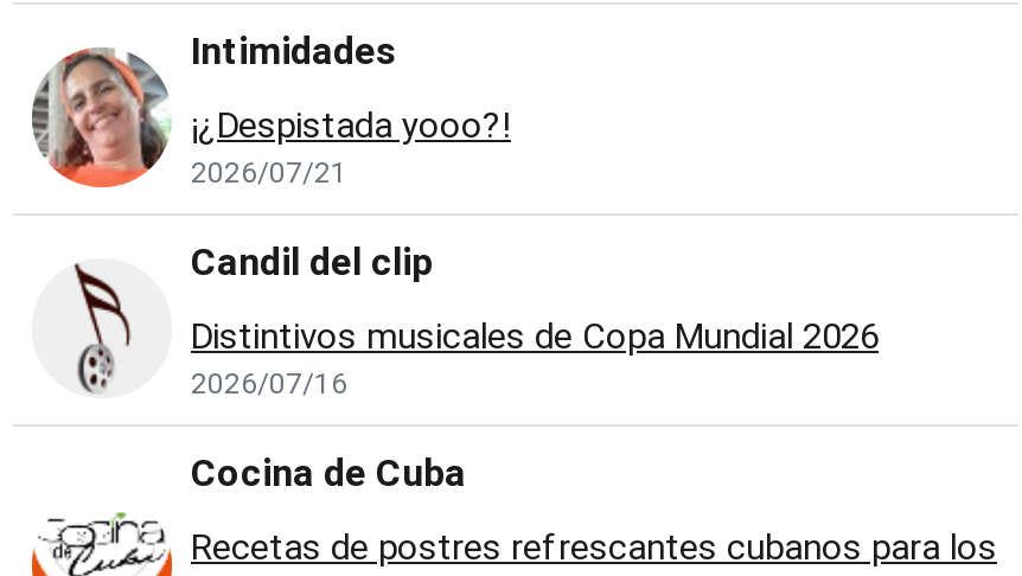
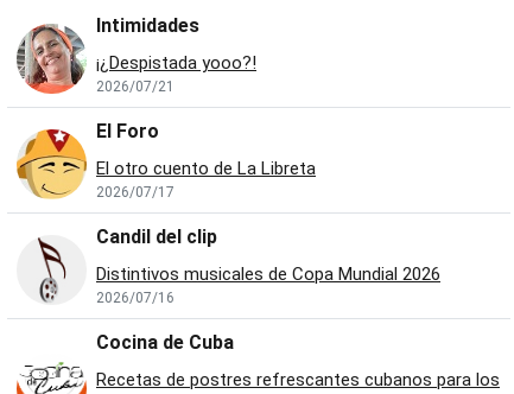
none -> [15,120,316,200] [image] | El Foro | El otro cuento de La Libreta | 2026/07/17

